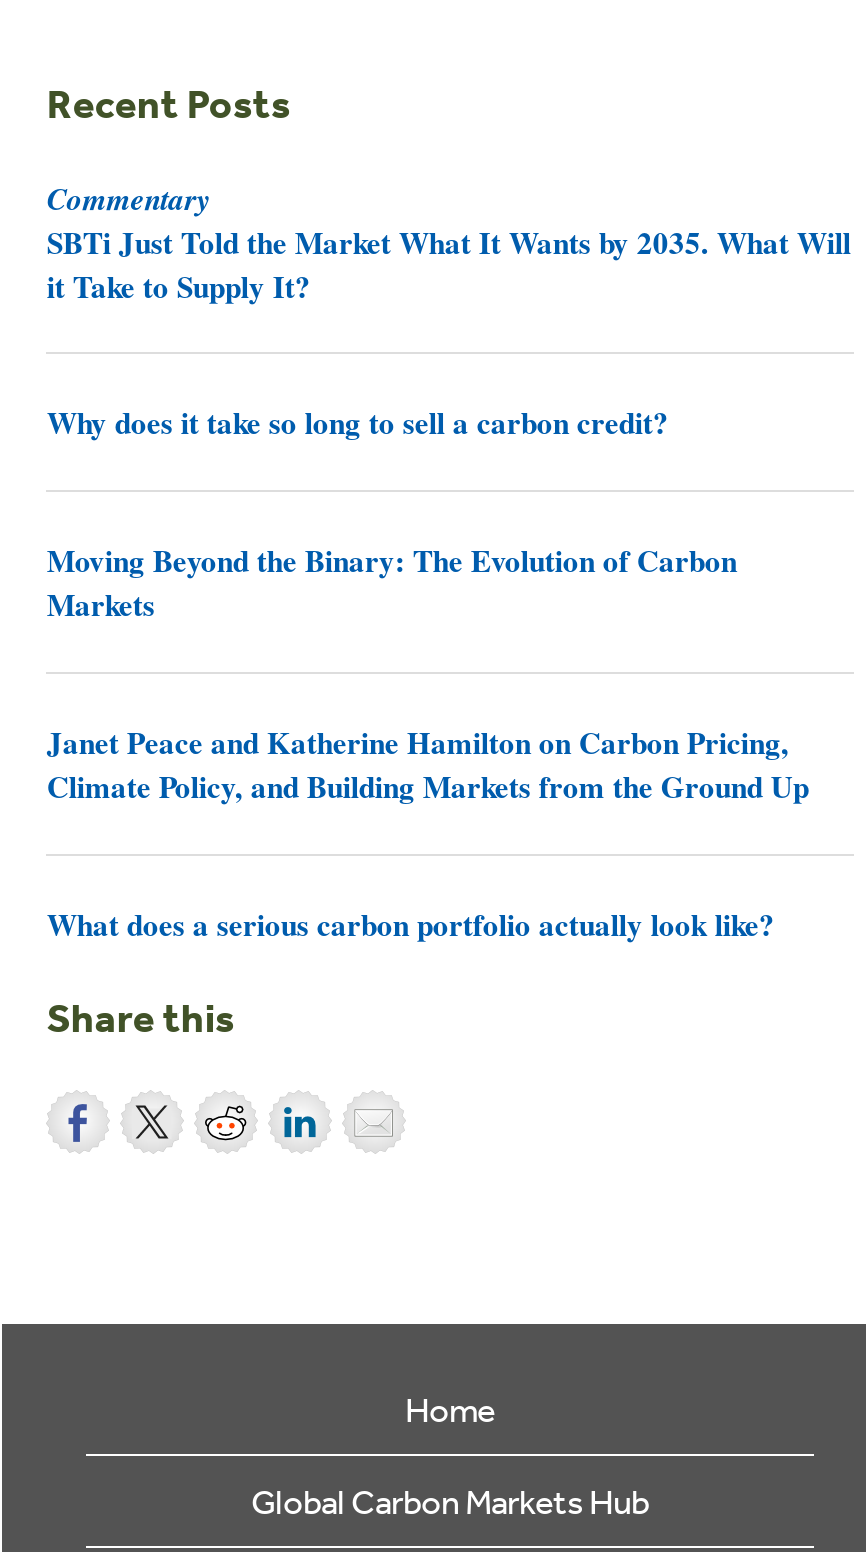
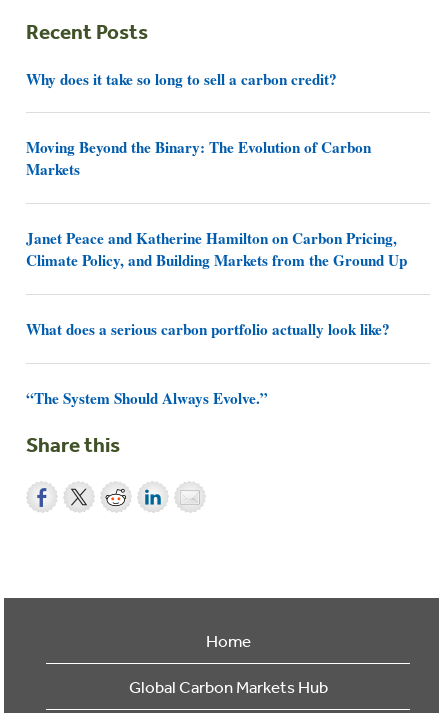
[47,175,851,307] Commentary | SBTi Just Told the Market What It Wants by 2035. What Will | it Take to Supply It? -> none
moved [47,401,809,945] -> [26,67,407,340]: Why does it take so long to sell a carbon credit? | Moving Beyond the Binary: The Evolution of Carbon | Markets | Janet Peace and Katherine Hamilton on Carbon Pricing, | Climate Policy, and Building Markets from the Ground Up | What does a serious carbon portfolio actually look like?
none -> [26,387,268,409] “The System Should Always Evolve.”

